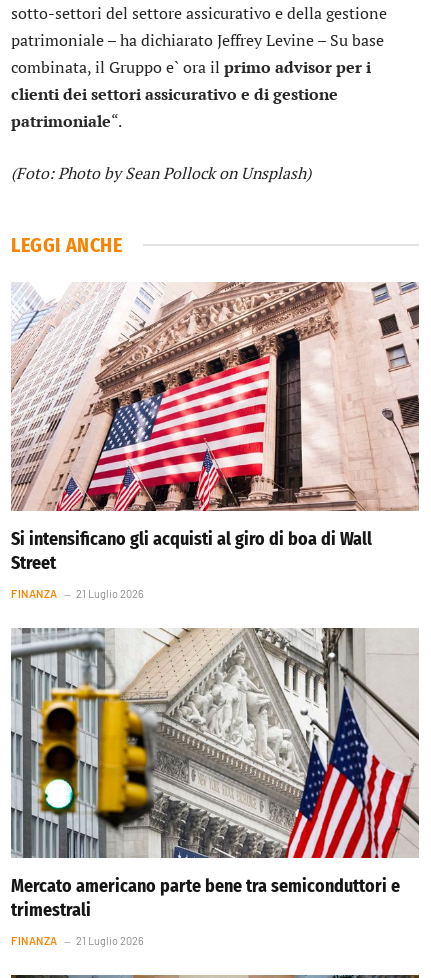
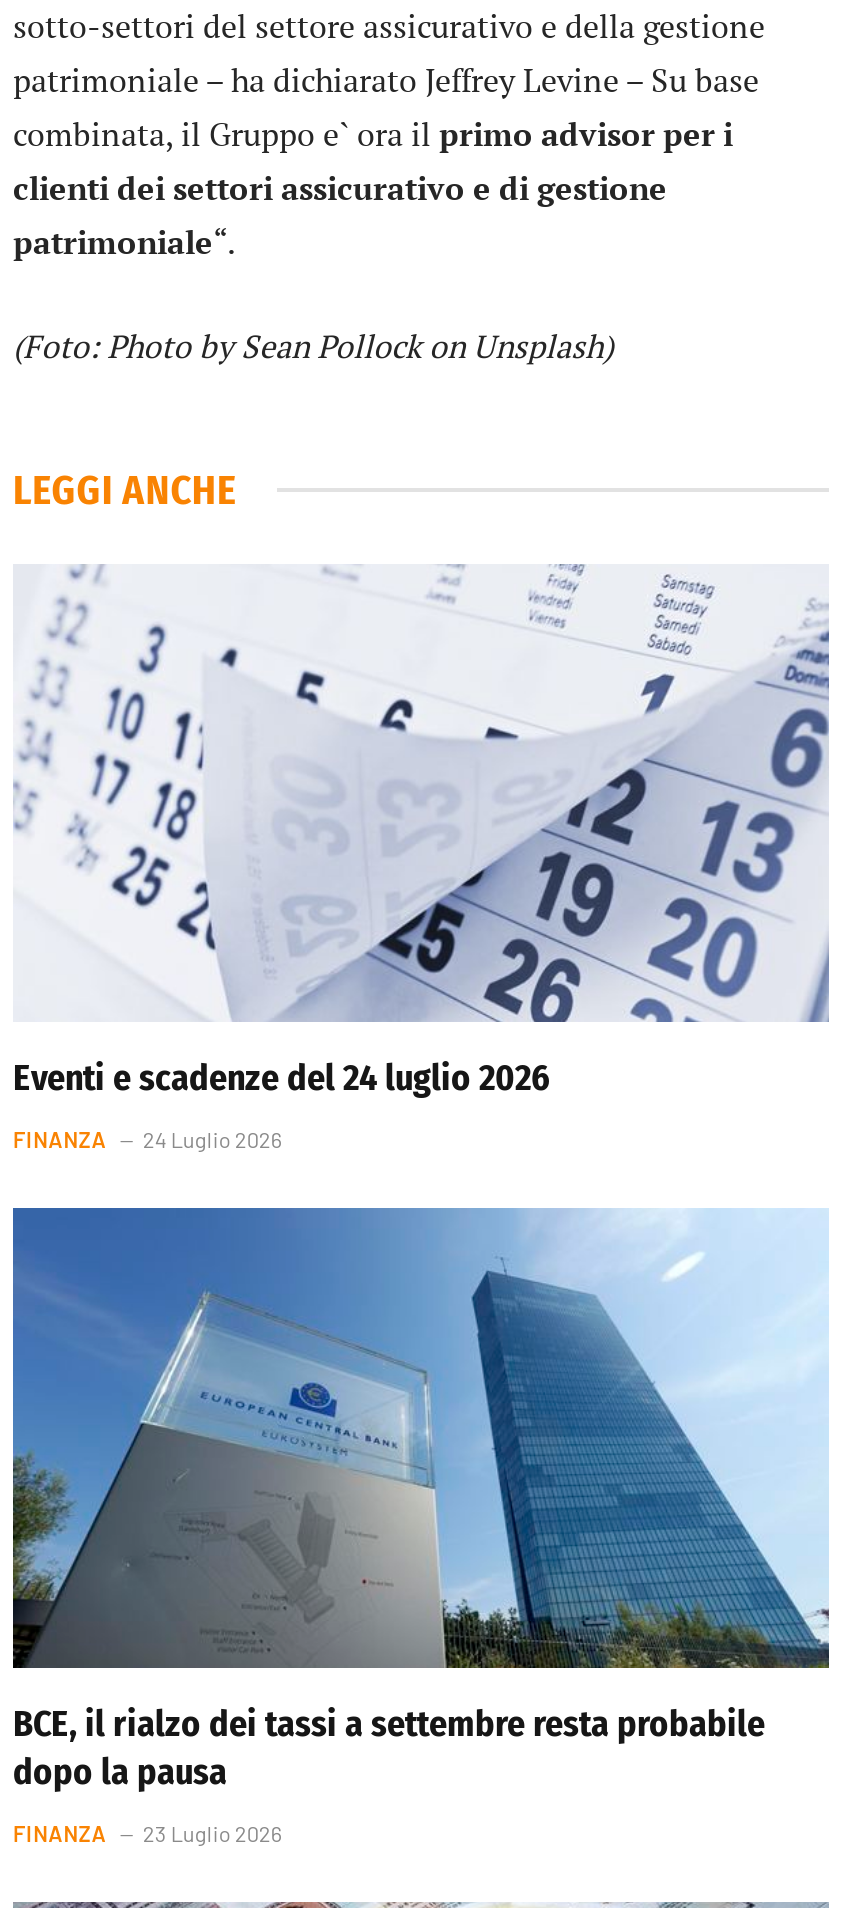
[10,281,420,574] [image] | Si intensificano gli acquisti al giro di boa di Wall | Street -> [13,564,831,1101] [image] | Eventi e scadenze del 24 luglio 2026
[11,587,144,600] FINANZA 21 Luglio 2026 -> [13,1127,283,1153] FINANZA 24 Luglio 2026
[10,627,420,921] [image] | Mercato americano parte bene tra semiconduttori e | trimestrali -> [11,1206,829,1794] [image] | BCE, il rialzo dei tassi a settembre resta probabile | dopo la pausa
[11,934,144,947] FINANZA 21 Luglio 2026 -> [13,1820,283,1846] FINANZA 23 Luglio 2026

